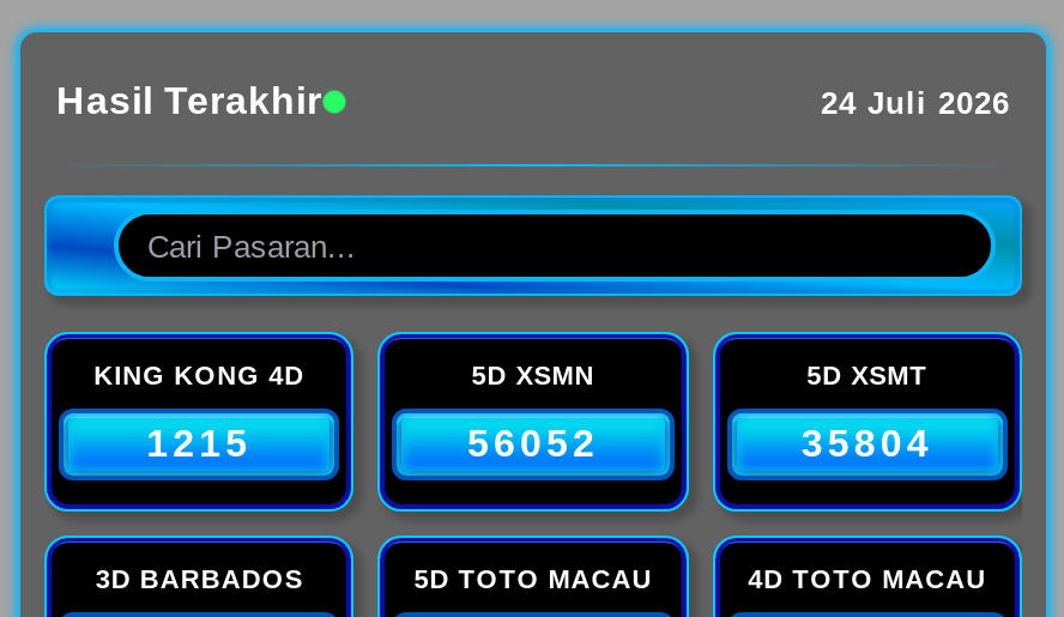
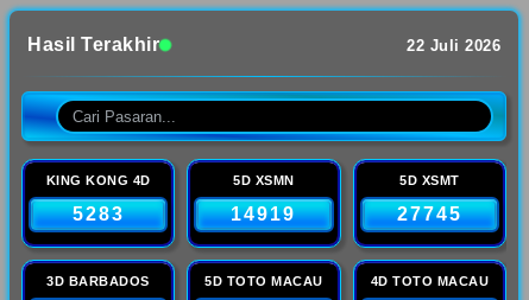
[821,84,1010,120] 24 Juli 2026 -> [407,36,500,54] 22 Juli 2026
[147,423,252,464] 1215 -> [72,204,124,224] 5283
[467,423,599,464] 56052 -> [231,204,297,224] 14919
[801,423,933,464] 35804 -> [397,204,462,224] 27745

